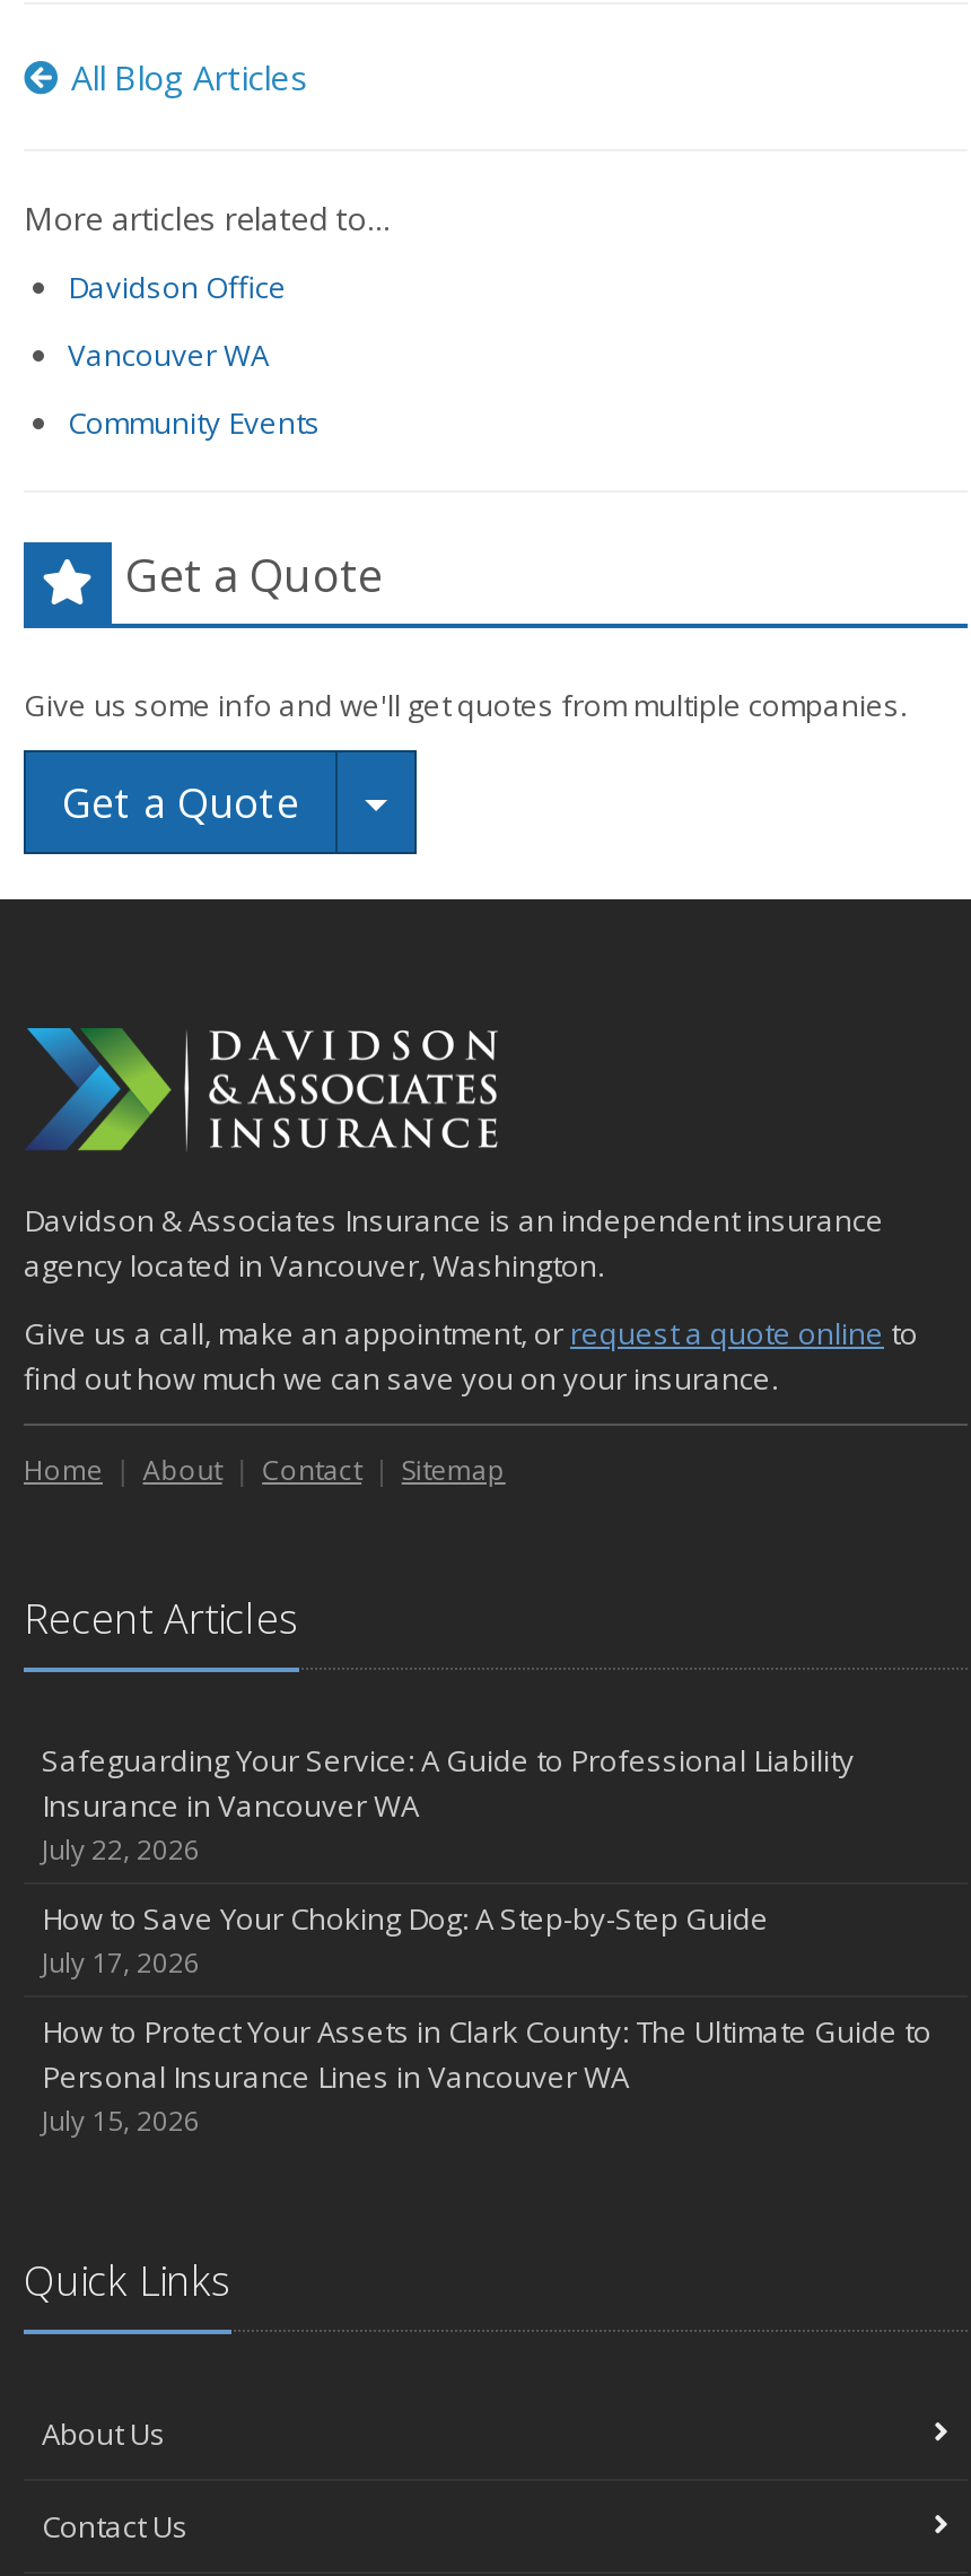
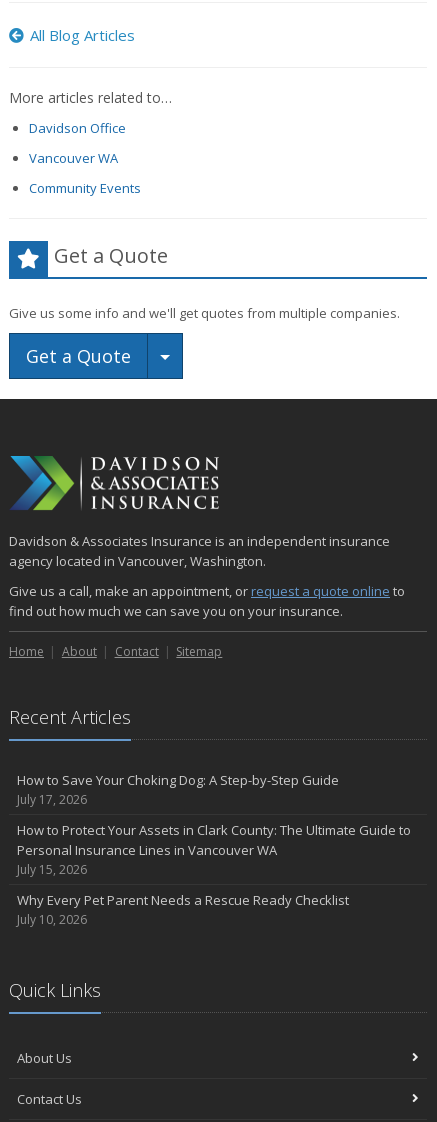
[42,1739,855,1868] Safeguarding Your Service: A Guide to Professional Liability | Insurance in Vancouver WA | July 22, 2026 -> none
moved [42,1897,931,2139] -> [17,770,411,877]: How to Save Your Choking Dog: A Step-by-Step Guide | July 17, 2026 | How to Protect Your Assets in Clark County: The Ultimate Guide to | Personal Insurance Lines in Vancouver WA | July 15, 2026
none -> [17,890,349,927] Why Every Pet Parent Needs a Rescue Ready Checklist | July 10, 2026

